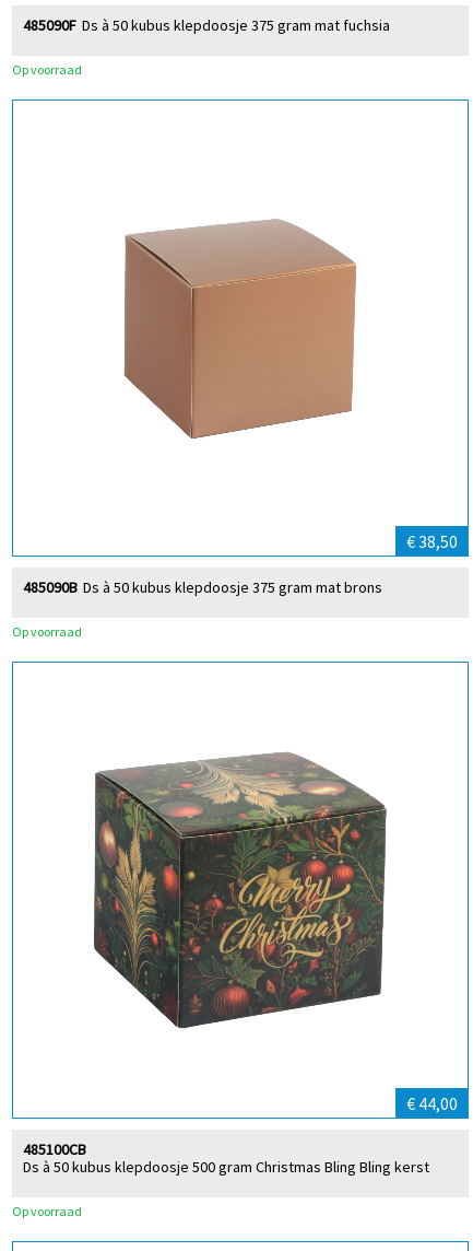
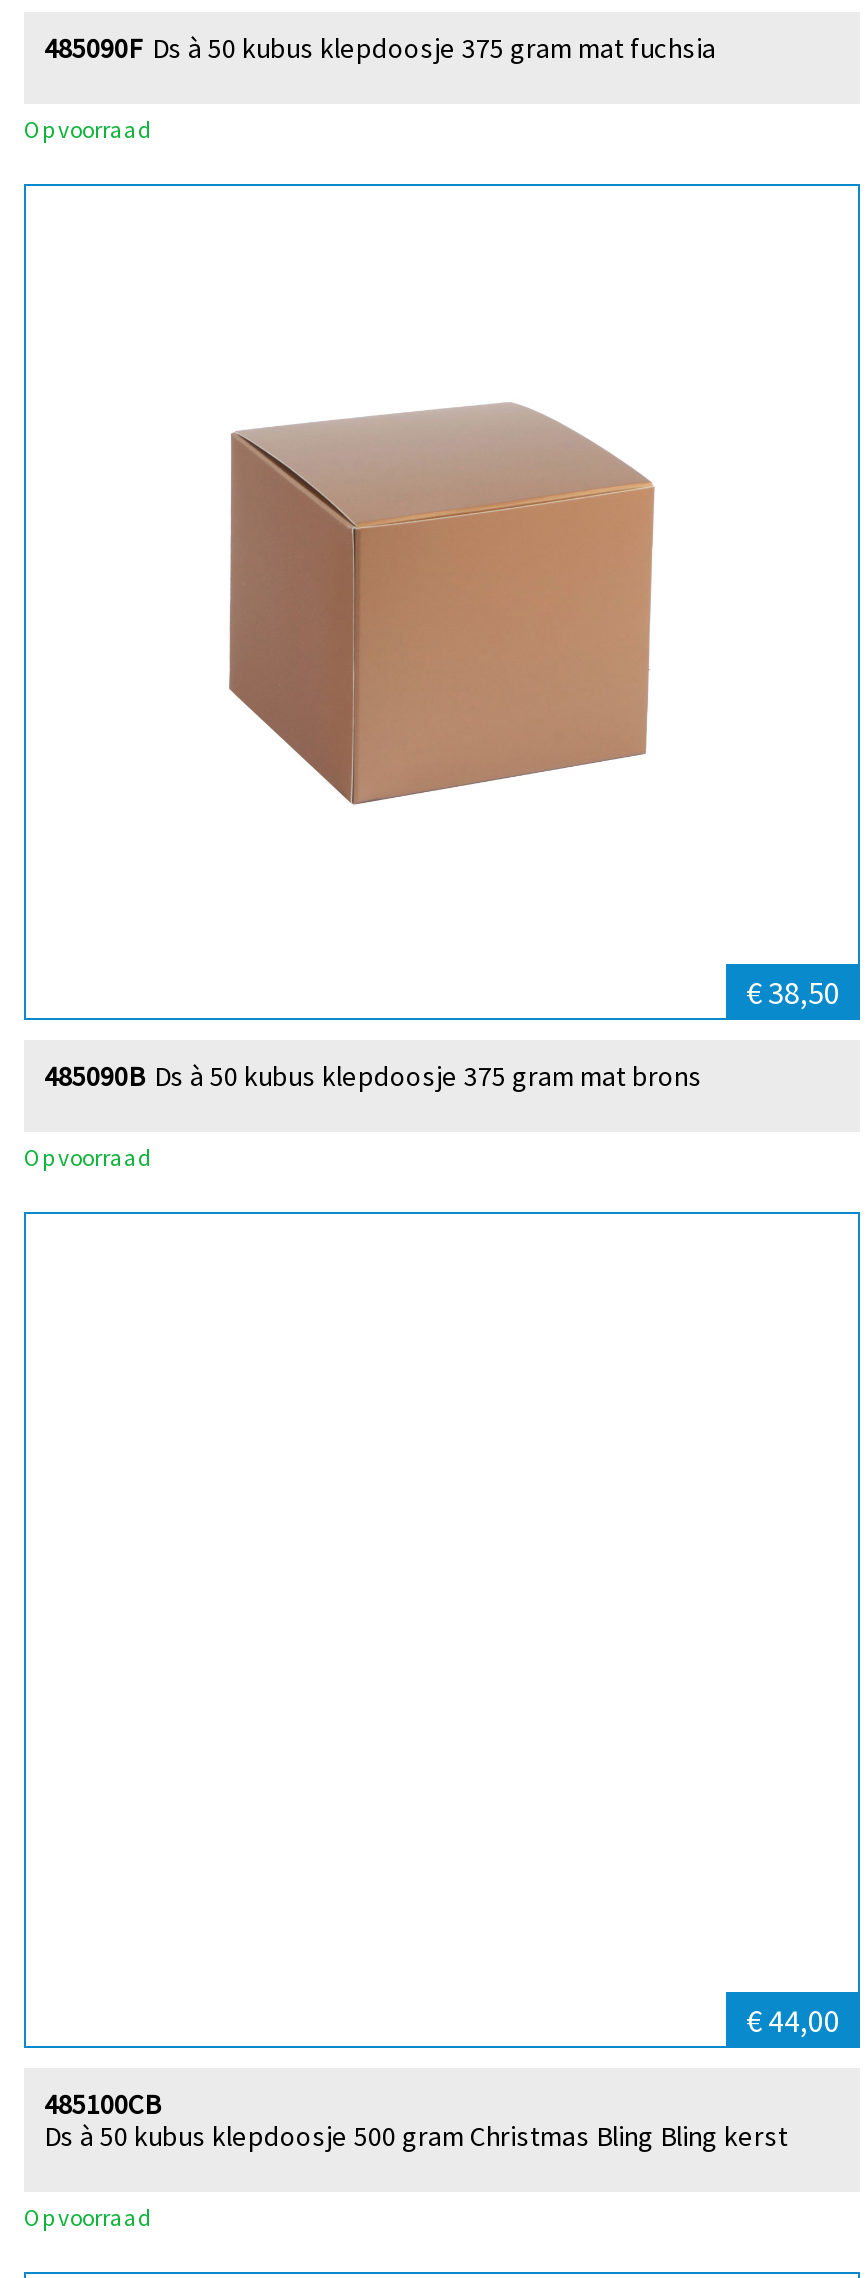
[93,751,388,1029] [image] -> none

